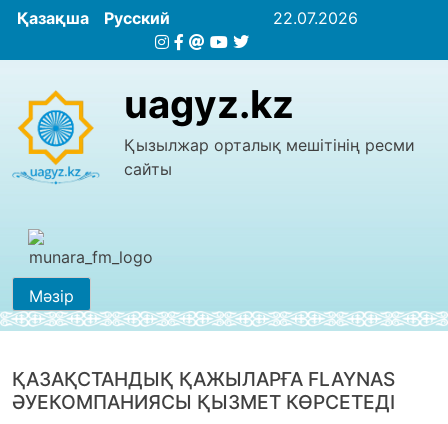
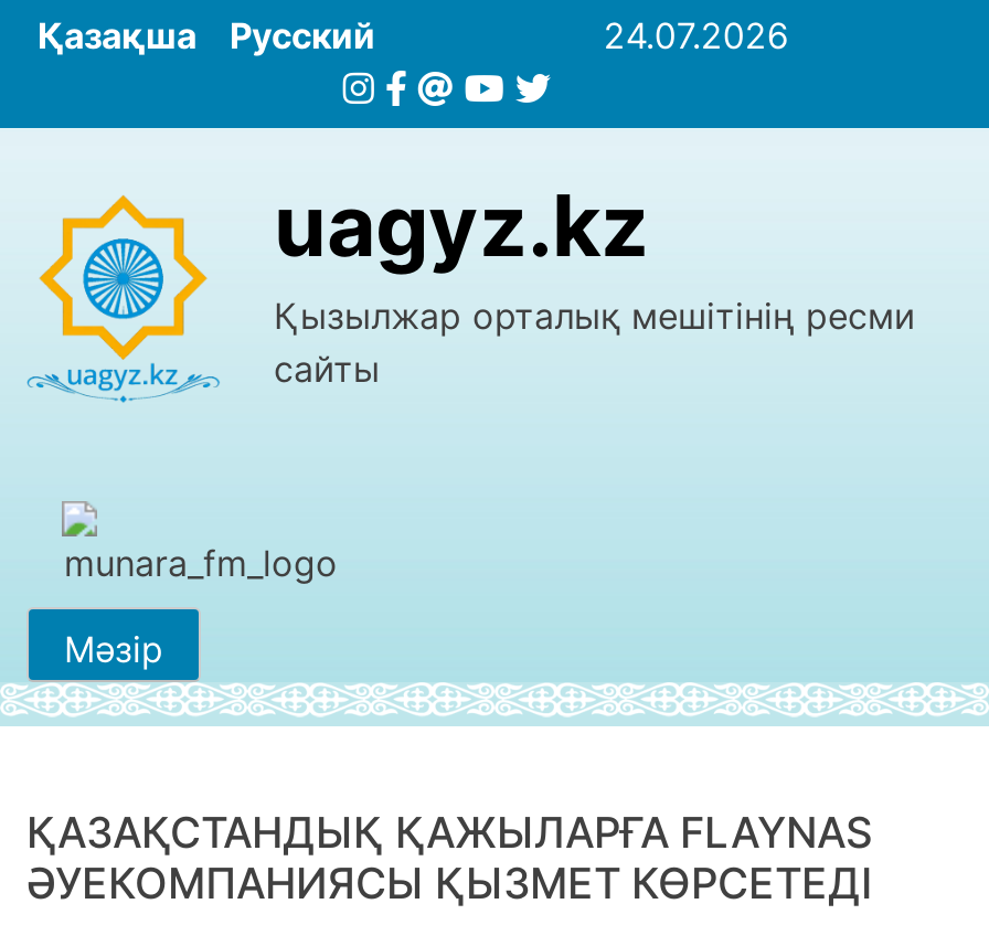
[273,8,358,28] 22.07.2026 -> [603,13,789,57] 24.07.2026

